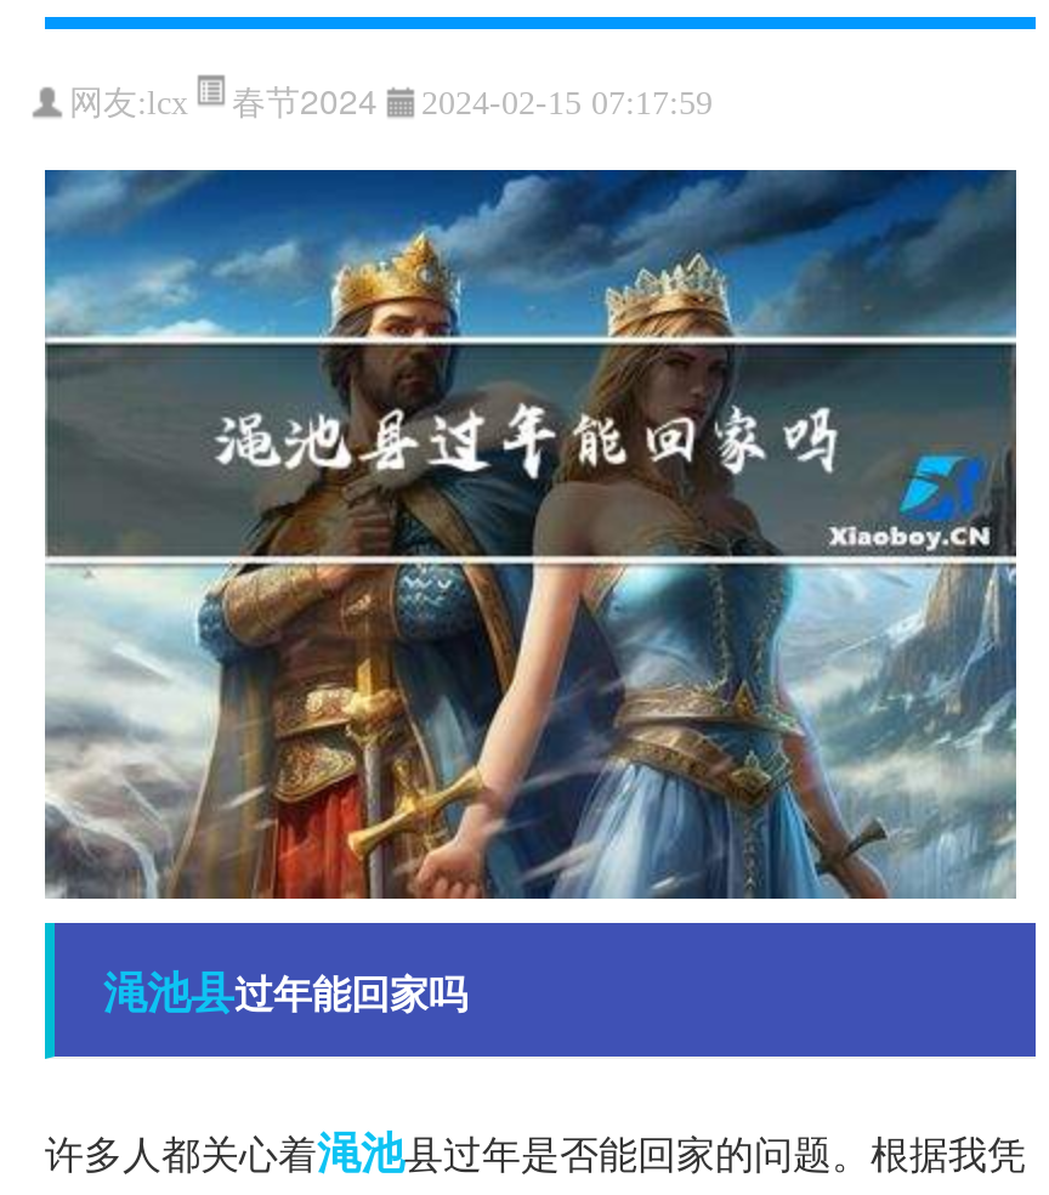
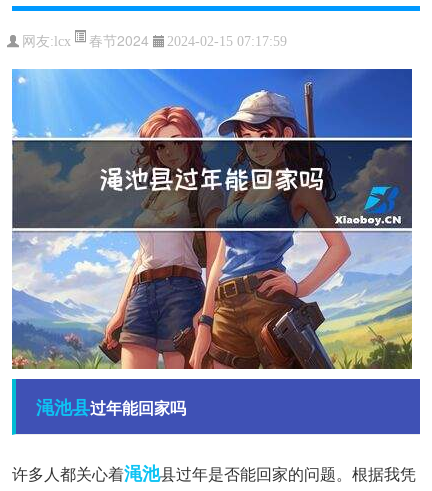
[42,168,1019,901] [image] -> [11,68,413,370] [image]

